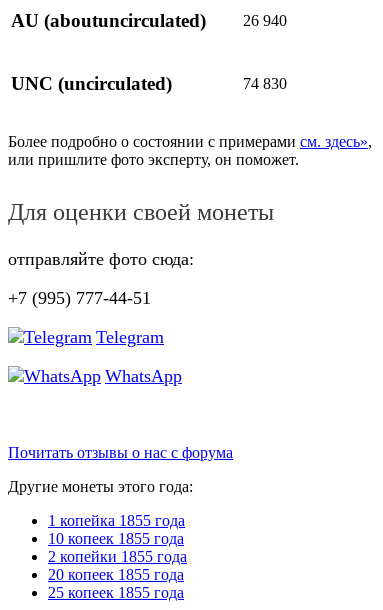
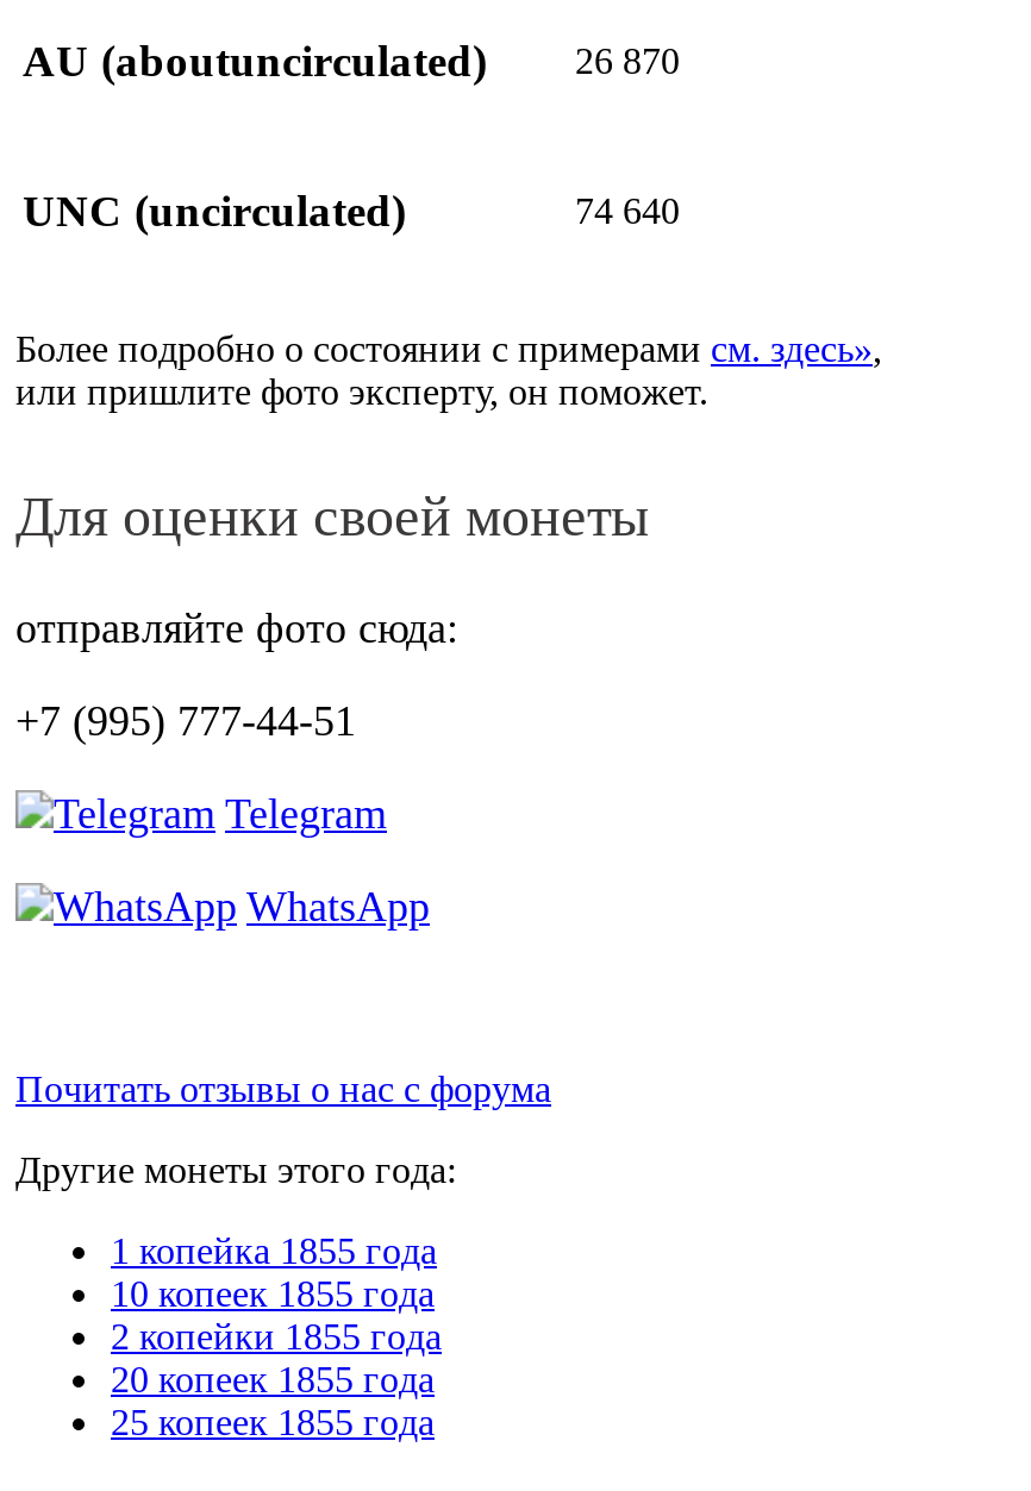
[243,11,287,28] 26 940 -> [575,39,680,80] 26 870
[243,74,287,91] 74 830 -> [575,189,680,230] 74 640

